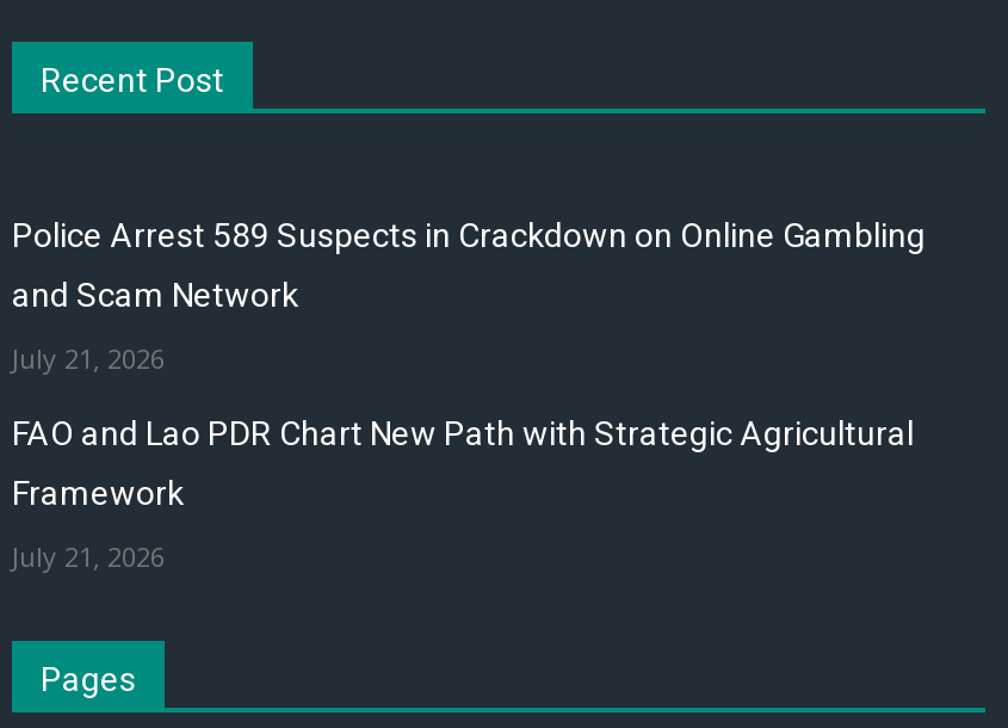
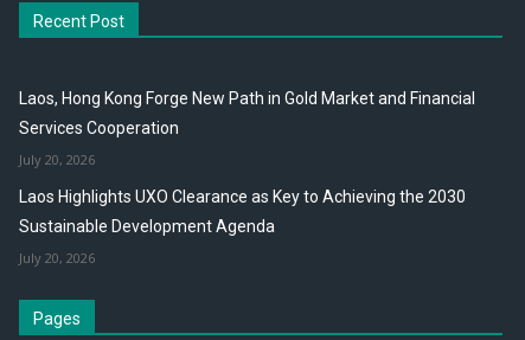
[12,217,926,255] Police Arrest 589 Suspects in Crackdown on Online Gambling -> [19,89,475,108] Laos, Hong Kong Forge New Path in Gold Market and Financial
[12,277,298,315] and Scam Network -> [19,119,179,138] Services Cooperation
[12,341,165,377] July 21, 2026 -> [19,151,95,169] July 20, 2026
[12,415,914,453] FAO and Lao PDR Chart New Path with Strategic Agricultural -> [19,188,466,207] Laos Highlights UXO Clearance as Key to Achieving the 2030
[12,475,184,513] Framework -> [19,217,275,236] Sustainable Development Agenda
[12,539,165,575] July 21, 2026 -> [19,249,95,267] July 20, 2026

